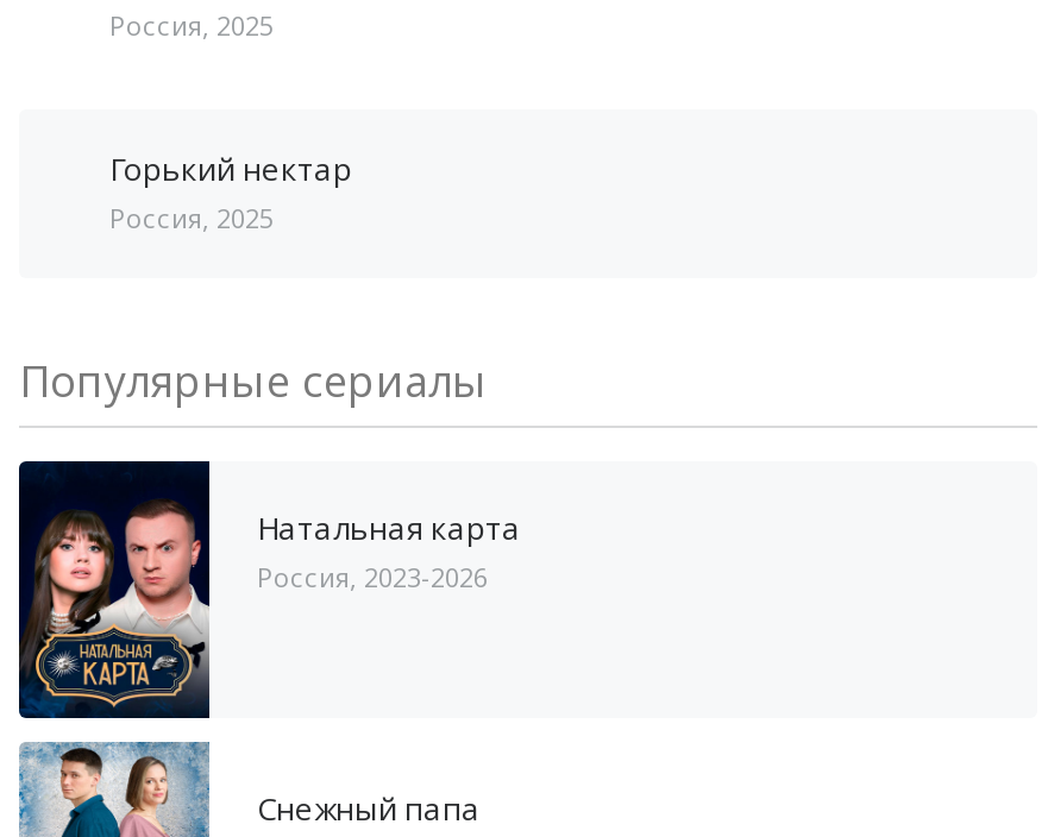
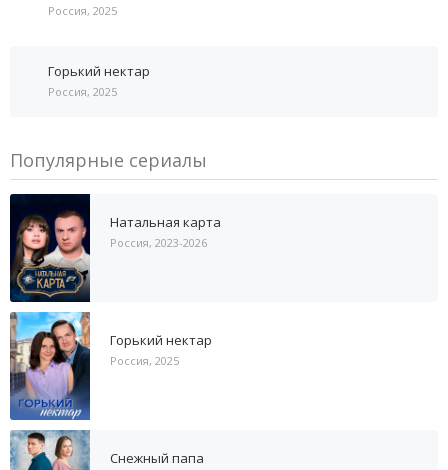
none -> [9,311,212,421] [image] | Горький нектар | Россия, 2025

